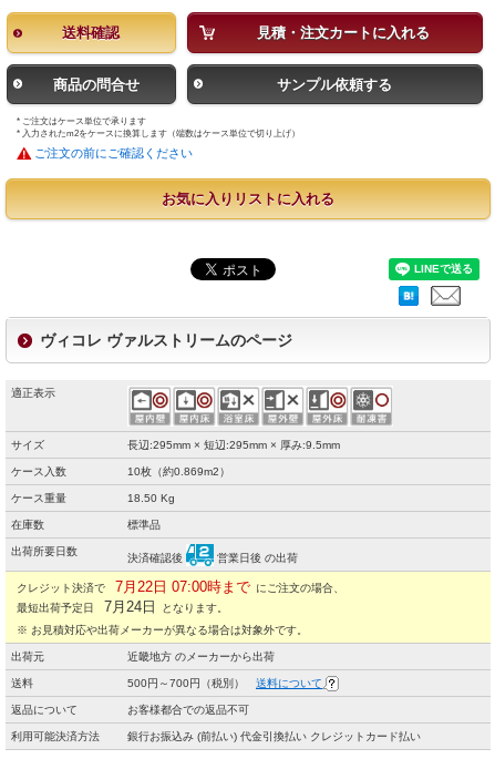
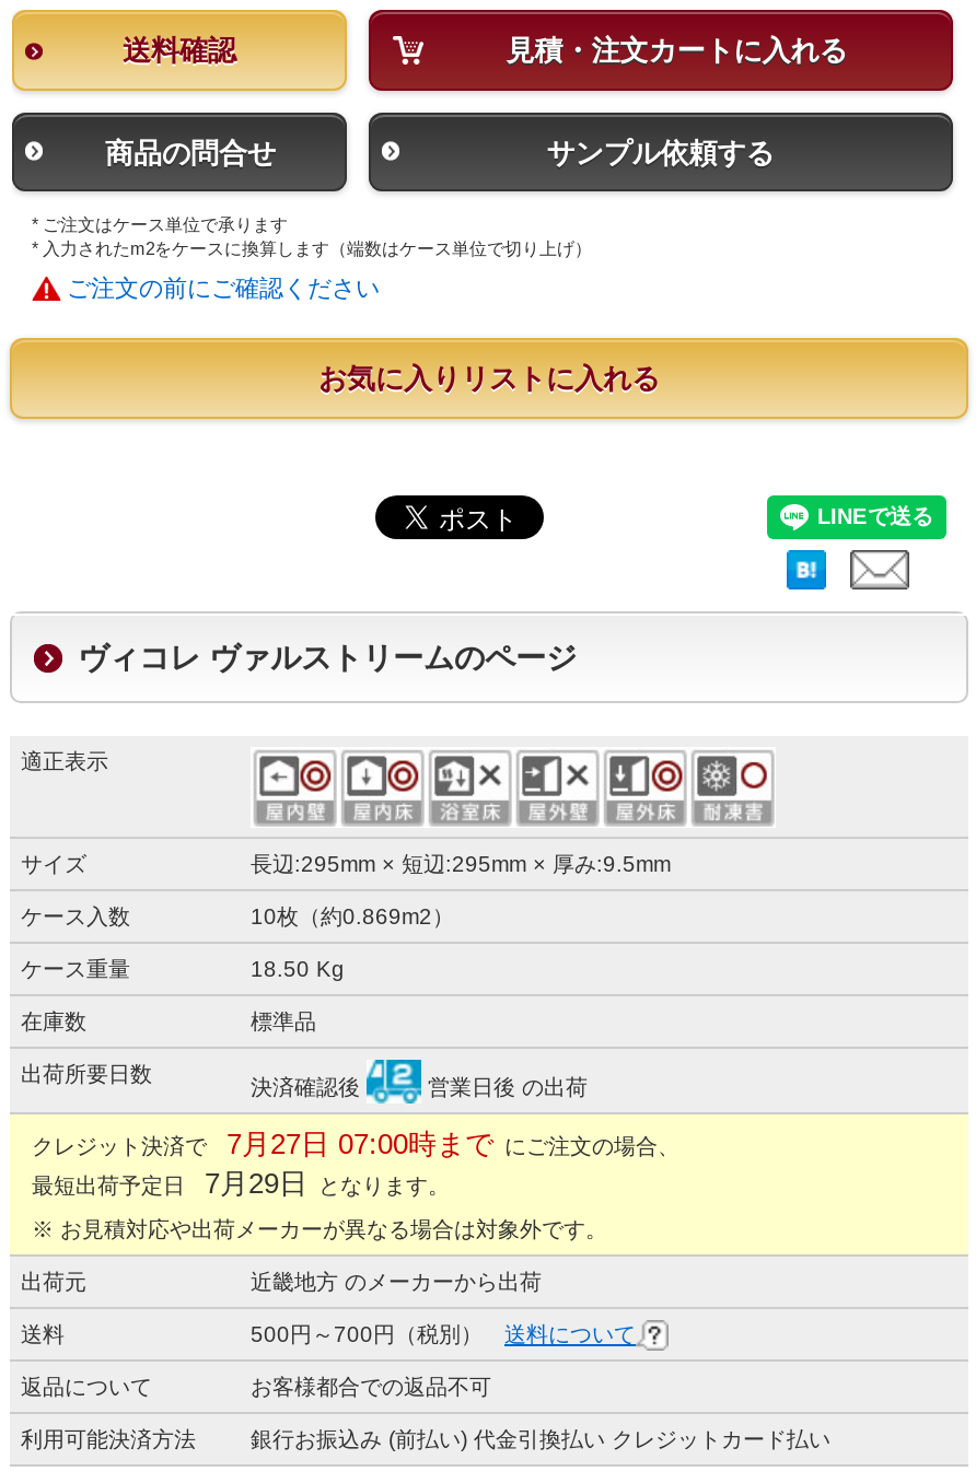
[6,578,344,594] クレジット決済で 7月22日 07:00時まで にご注文の場合、 -> [10,1126,679,1159] クレジット決済で 7月27日 07:00時まで にご注文の場合、
[6,598,228,614] 最短出荷予定日 7月24日 となります。 -> [10,1166,450,1199] 最短出荷予定日 7月29日 となります。

